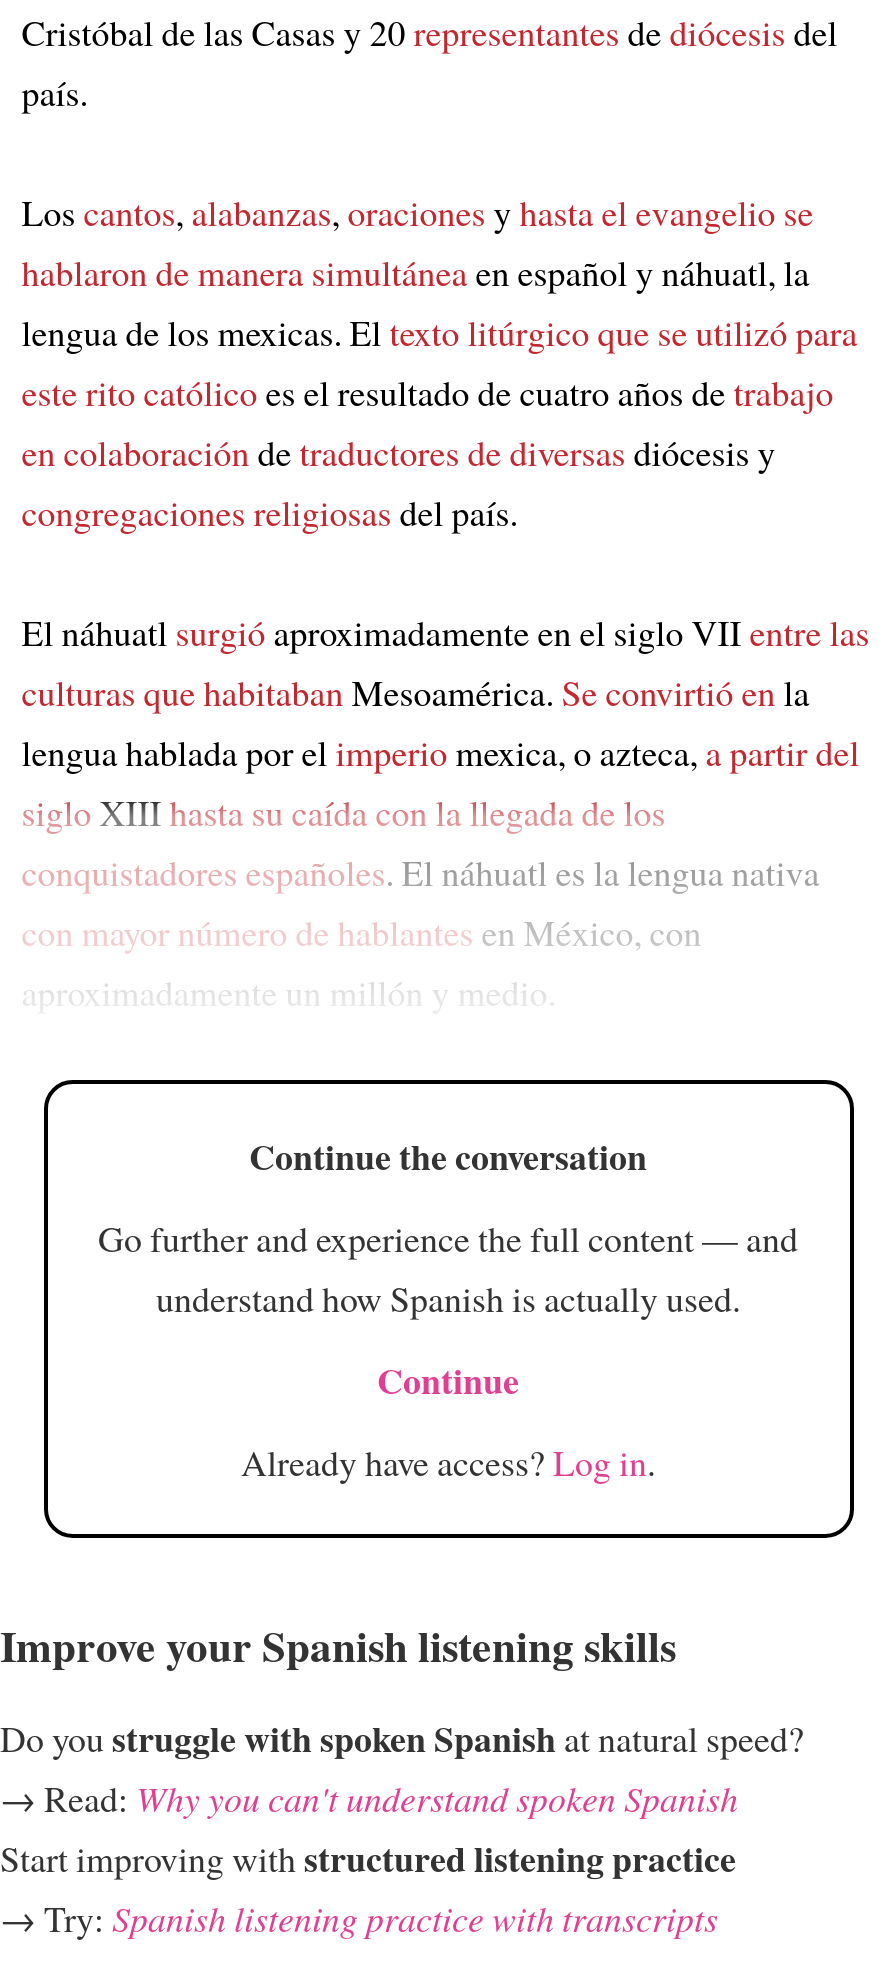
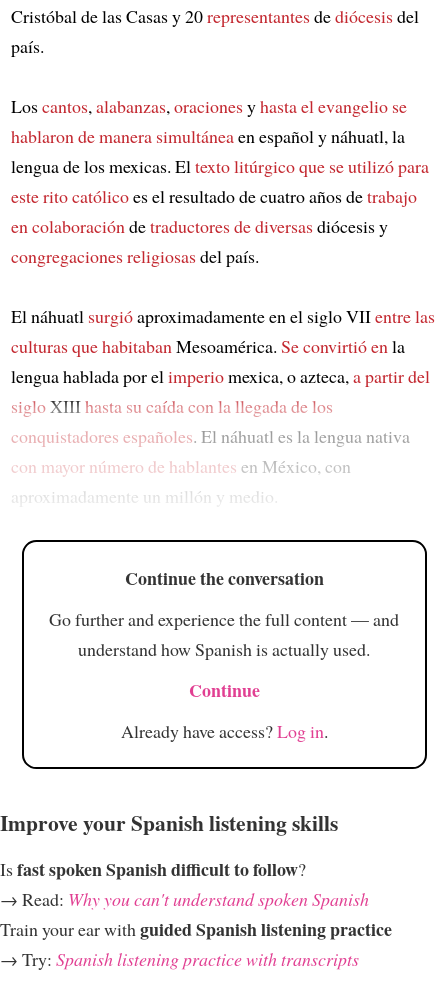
[0,1711,804,1763] Do you struggle with spoken Spanish at natural speed? -> [0,856,306,882] Is fast spoken Spanish difficult to follow?
[0,1831,736,1883] Start improving with structured listening practice -> [0,916,392,942] Train your ear with guided Spanish listening practice

